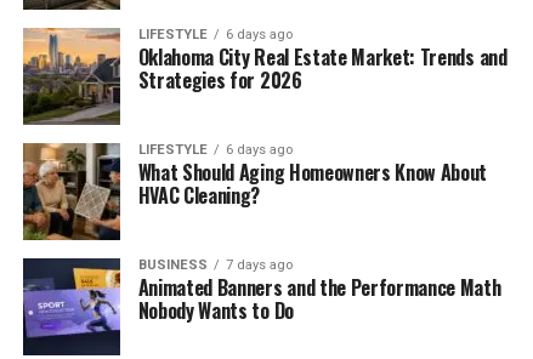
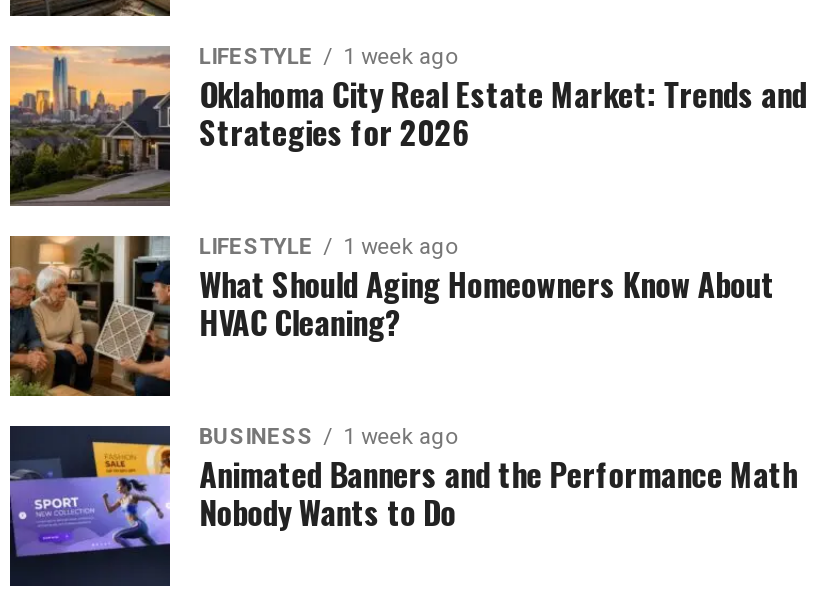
[138,27,292,42] LIFESTYLE 6 days ago -> [199,44,457,70] LIFESTYLE 1 week ago
[138,142,292,158] LIFESTYLE 6 days ago -> [199,234,457,260] LIFESTYLE 1 week ago
[138,257,292,273] BUSINESS 7 days ago -> [199,424,457,450] BUSINESS 1 week ago

